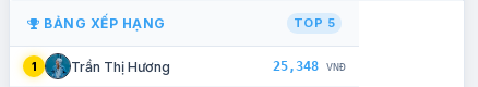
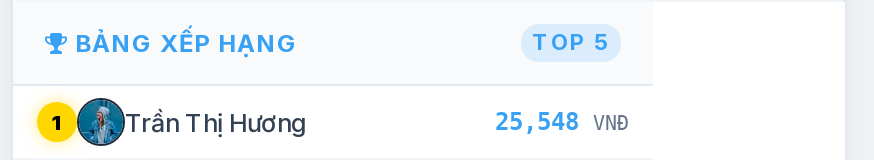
[273,58,346,73] 25,348 VNĐ -> [495,107,629,135] 25,548 VNĐ

